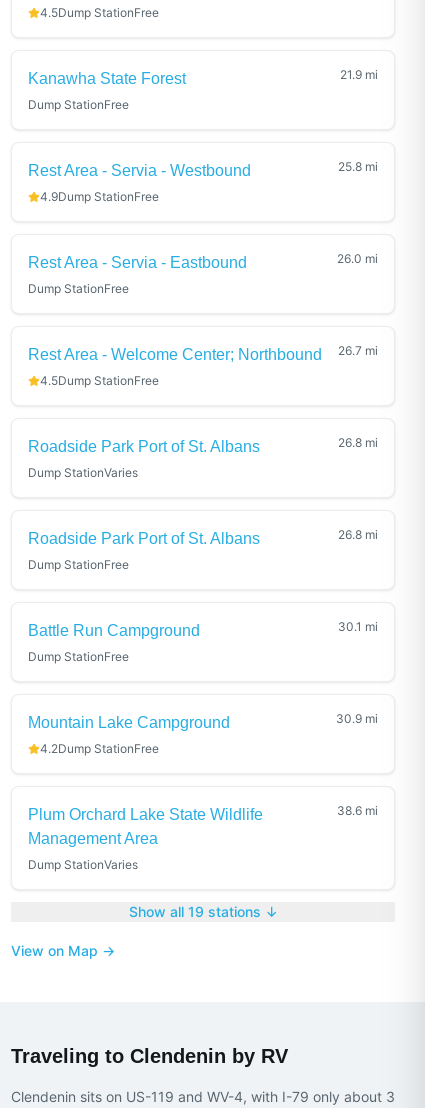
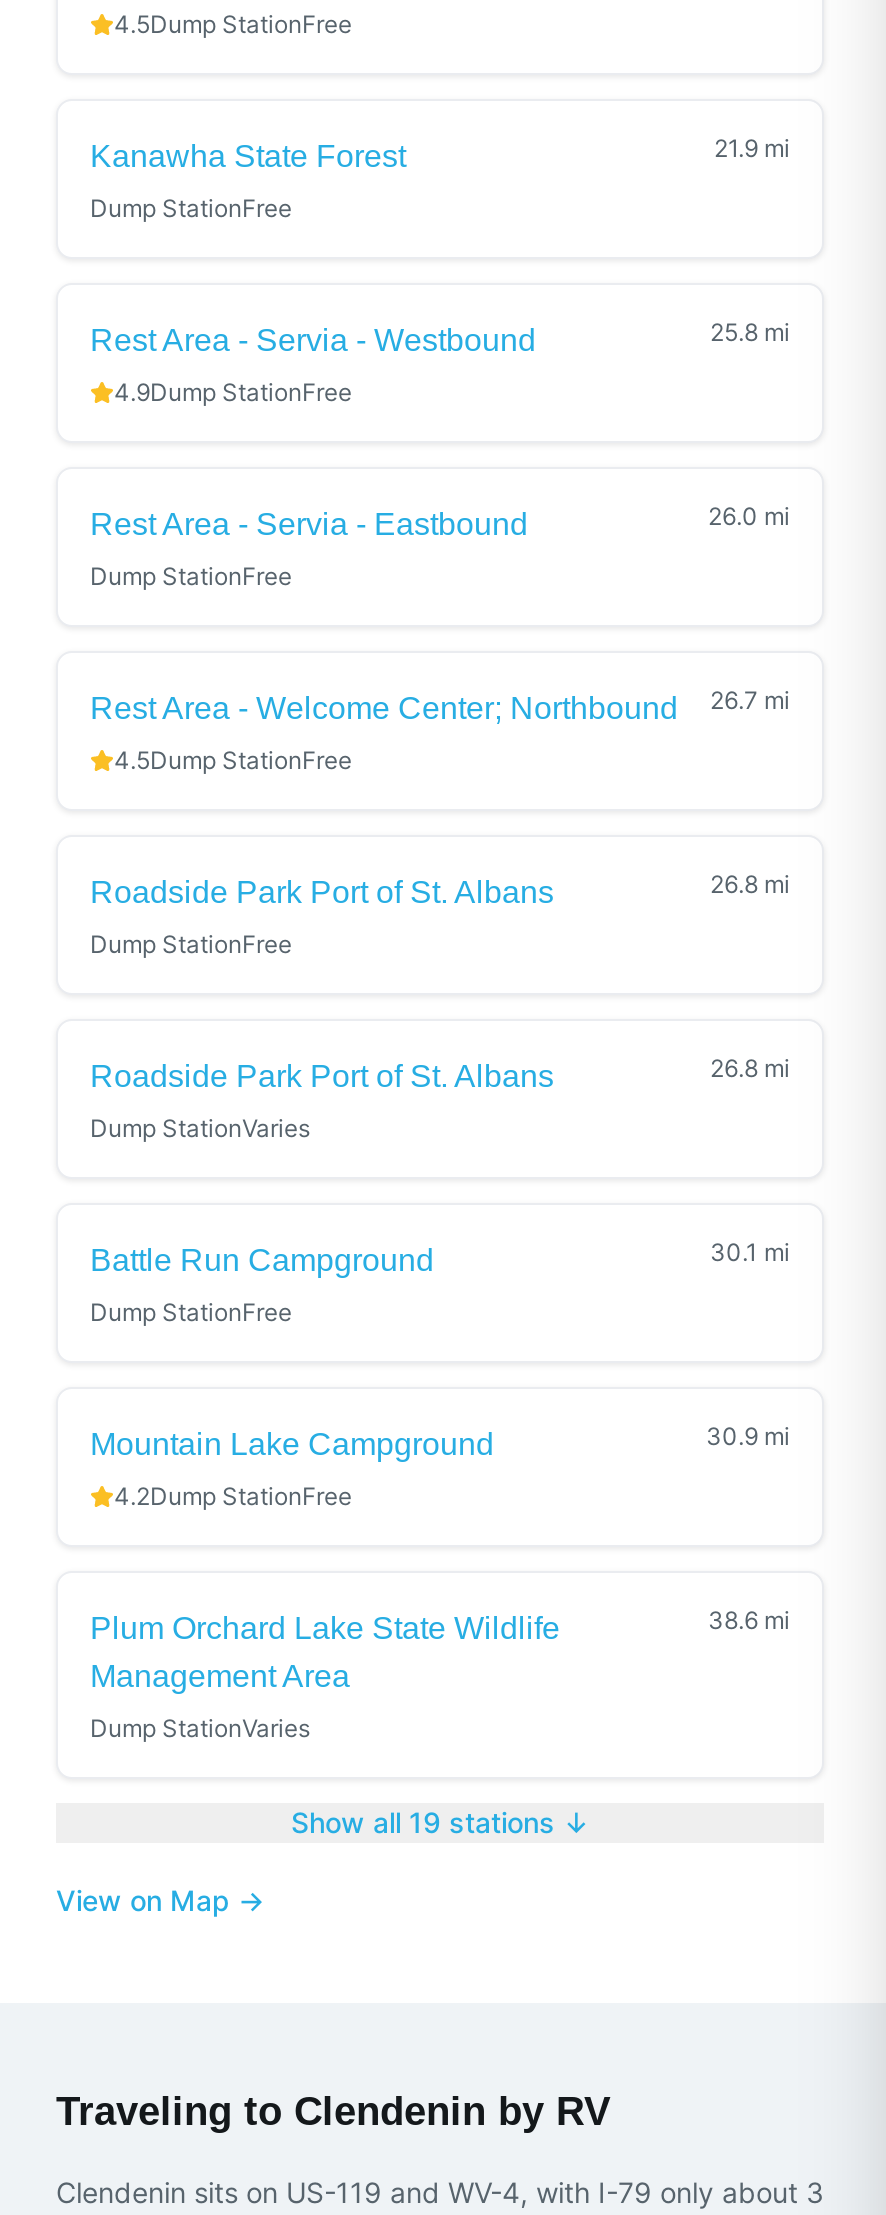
[28,465,138,480] Dump StationVaries -> [90,929,292,959] Dump StationFree
[28,557,129,572] Dump StationFree -> [90,1113,310,1143] Dump StationVaries

